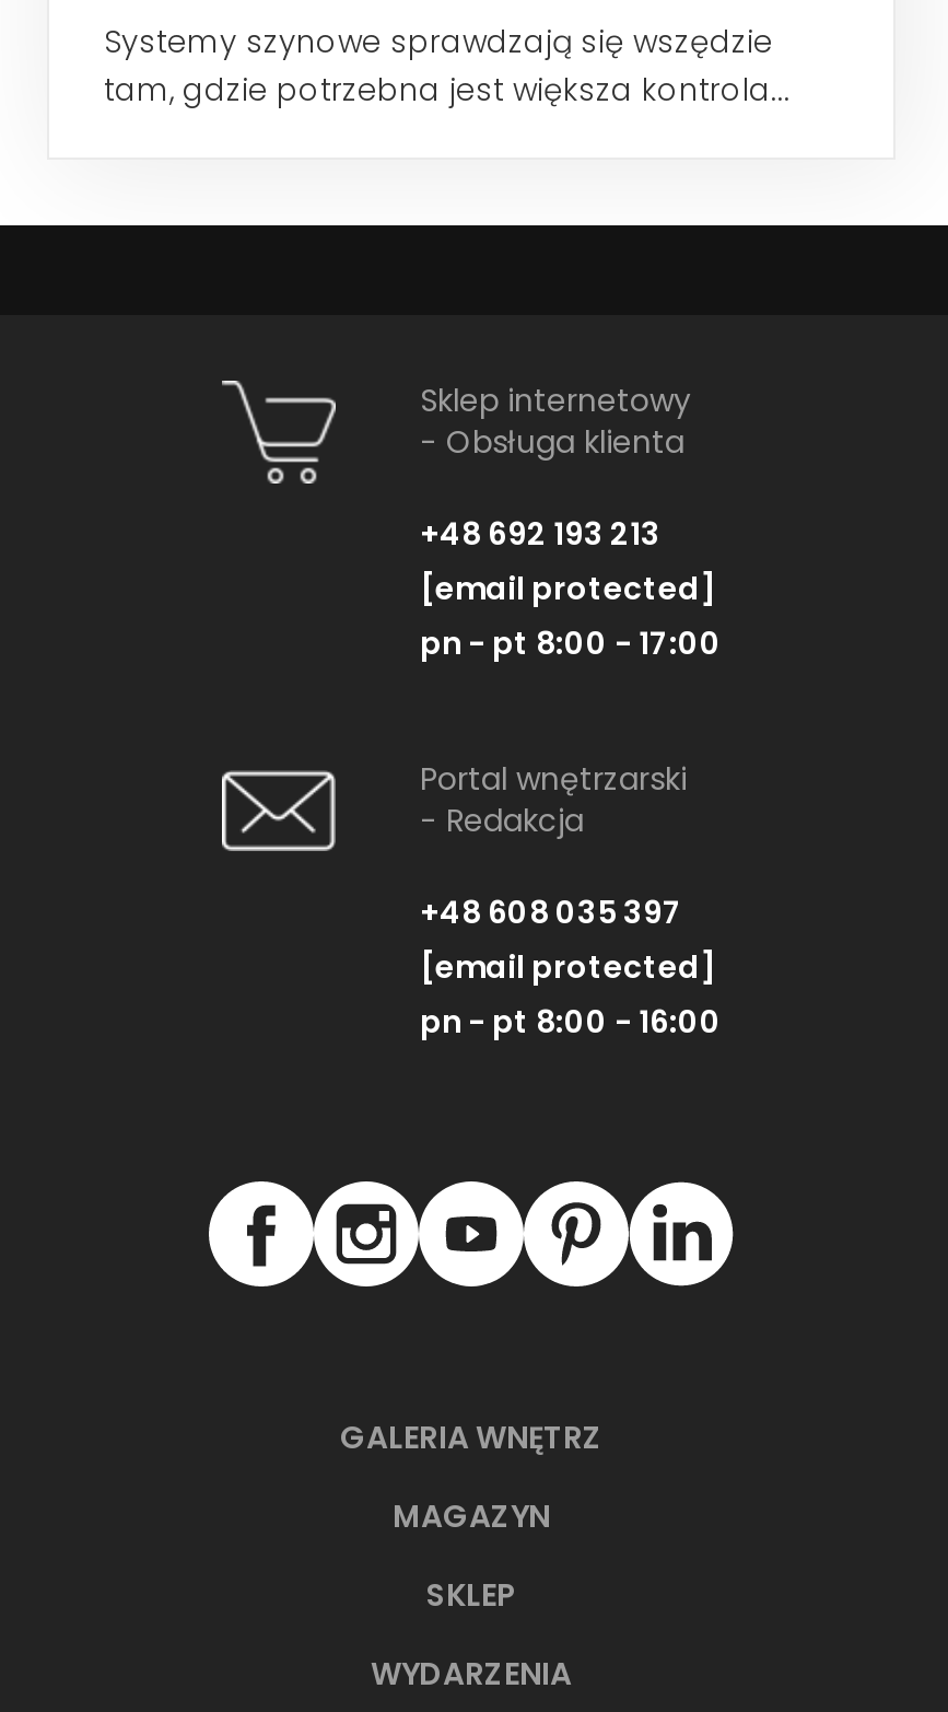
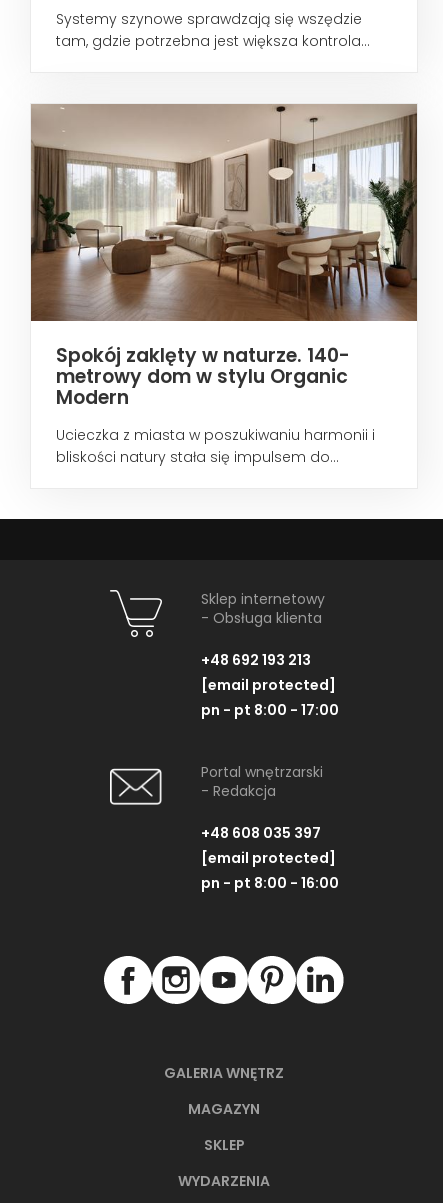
none -> [30,104,418,467] [image] | Spokój zaklęty w naturze. 140- | metrowy dom w stylu Organic | Modern | Ucieczka z miasta w poszukiwaniu harmonii i | bliskości natury stała się impulsem do...

